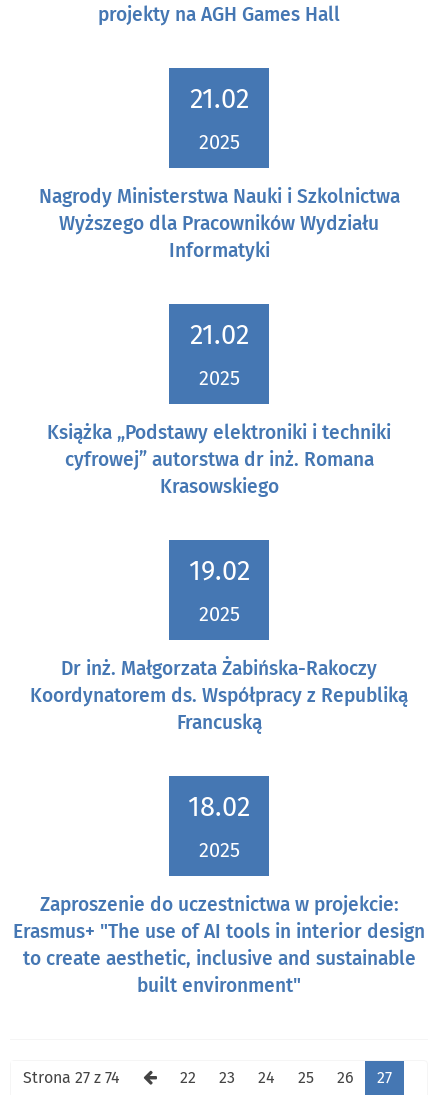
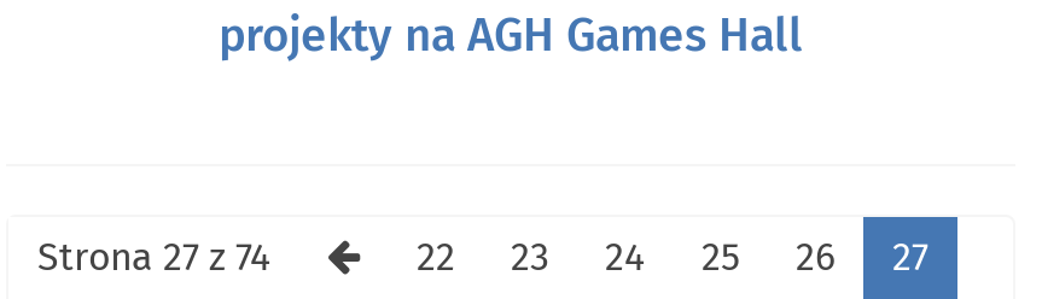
[13,83,425,997] 21.02 | 2025 | Nagrody Ministerstwa Nauki i Szkolnictwa | Wyższego dla Pracowników Wydziału | Informatyki | 21.02 | 2025 | Książka „Podstawy elektroniki i techniki | cyfrowej” autorstwa dr inż. Romana | Krasowskiego | 19.02 | 2025 | Dr inż. Małgorzata Żabińska-Rakoczy | Koordynatorem ds. Współpracy z Republiką | Francuską | 18.02 | 2025 | Zaproszenie do uczestnictwa w projekcie: | Erasmus+ "The use of AI tools in interior design | to create aesthetic, inclusive and sustainable | built environment" -> none

